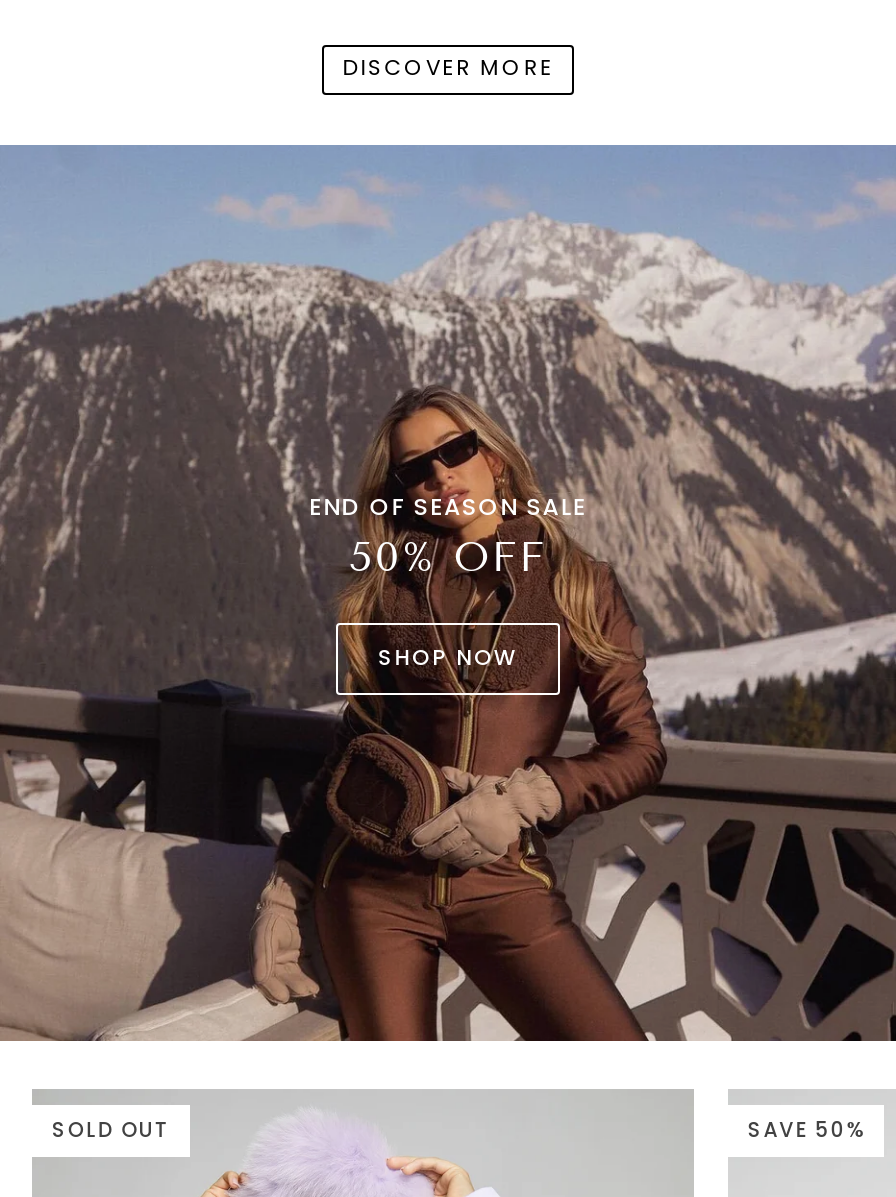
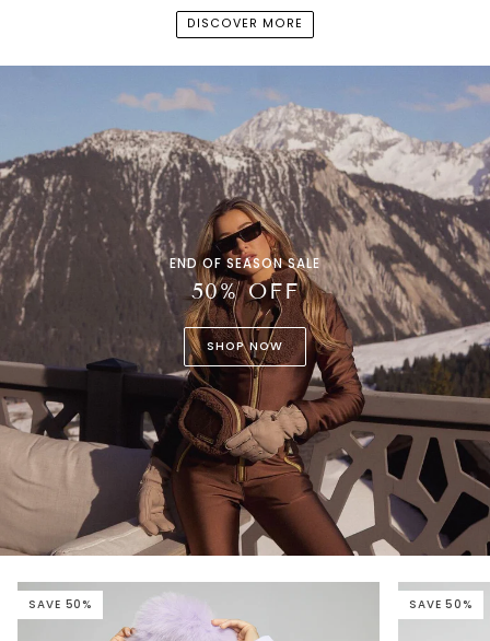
[52,1115,171,1145] SOLD OUT -> [28,596,92,612] SAVE 50%

